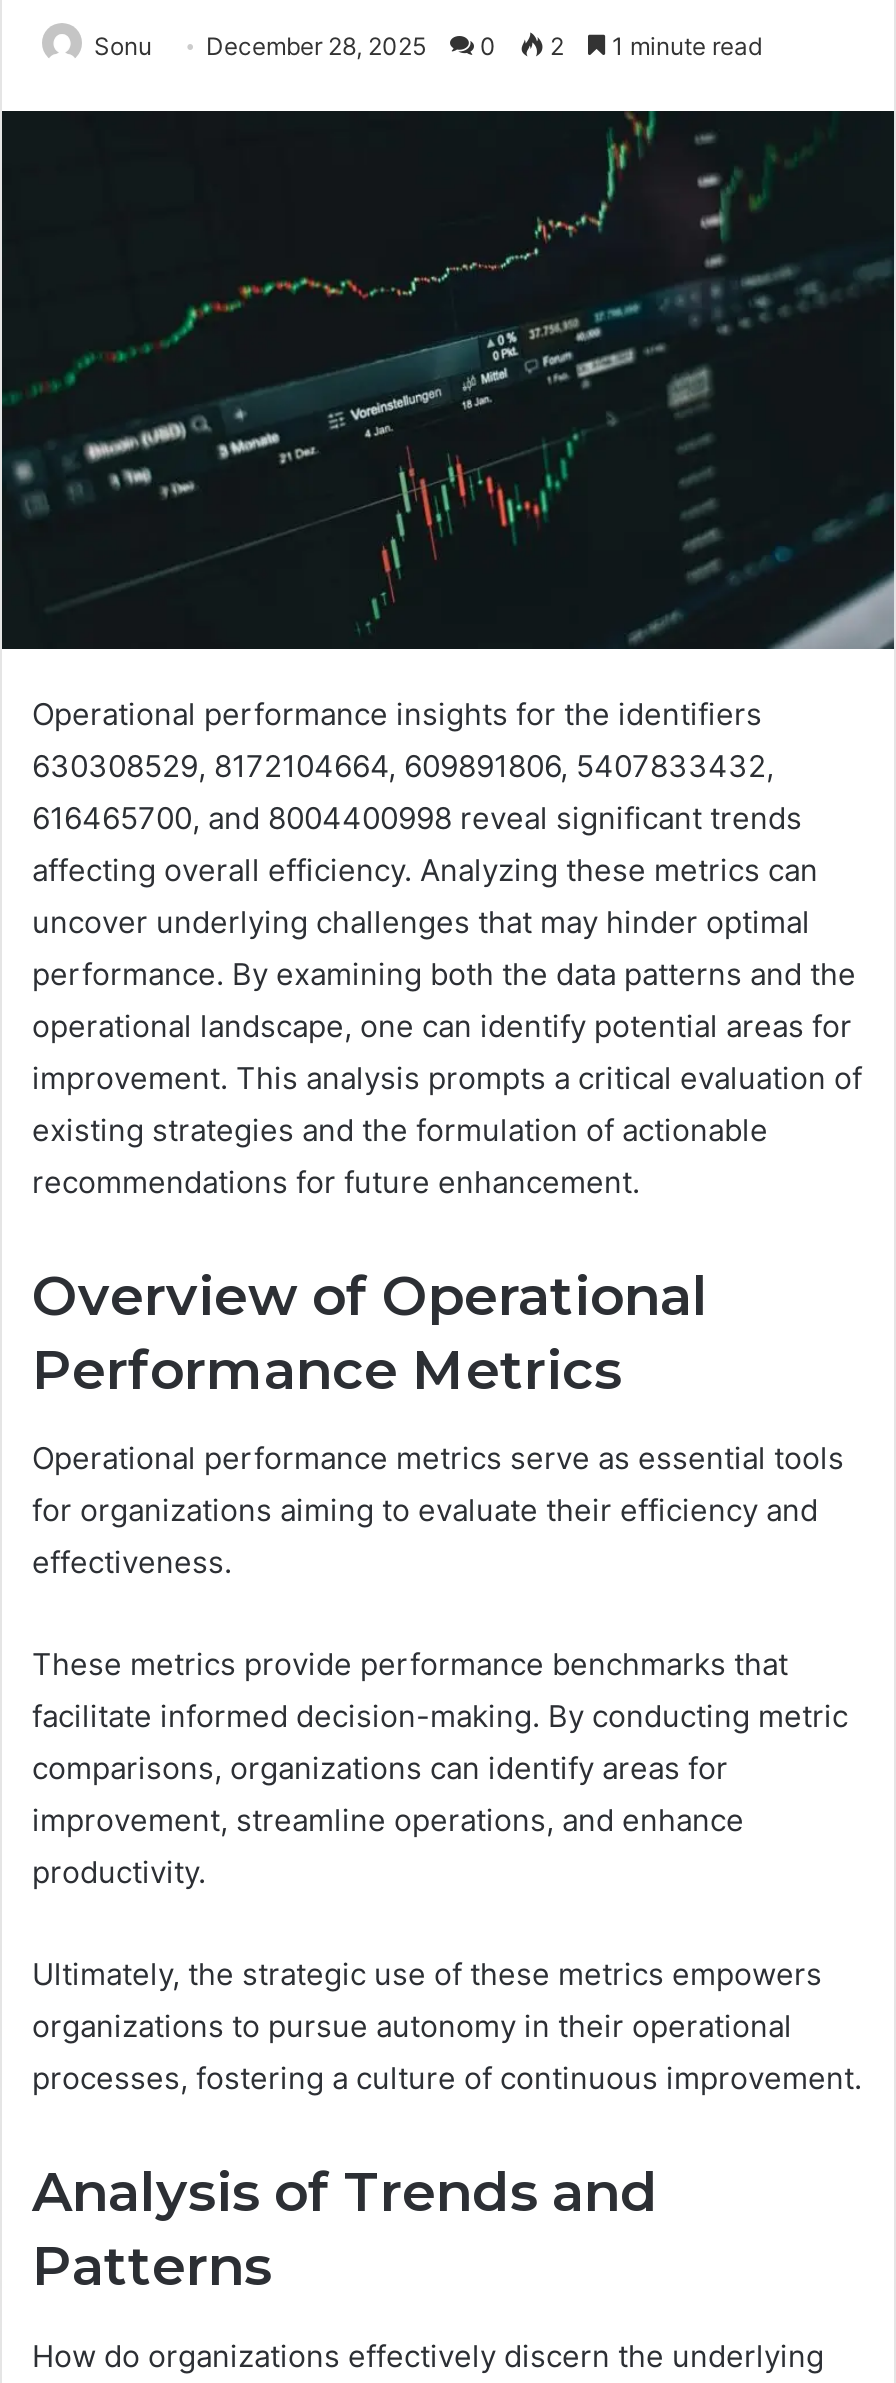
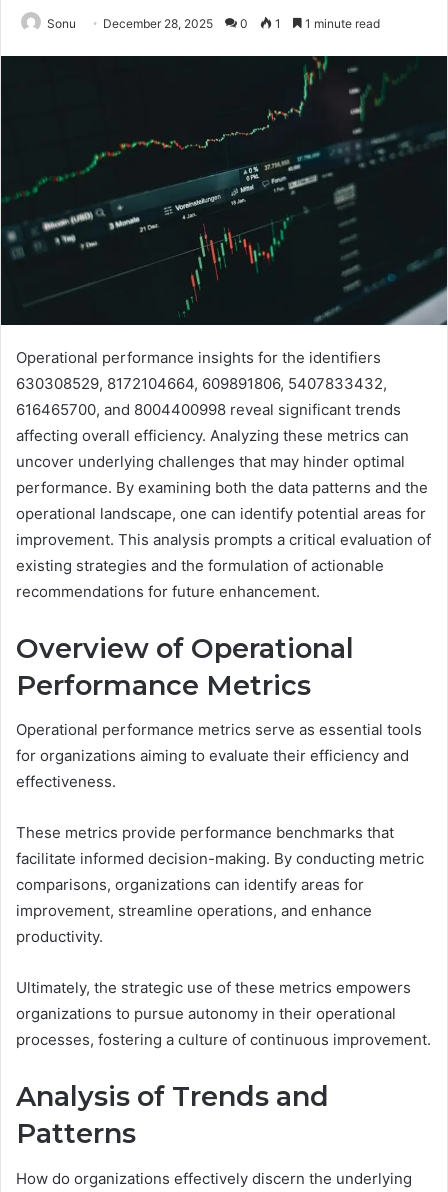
[94,31,762,61] Sonu December 28, 2025 0 2 1 minute read -> [47,16,380,31] Sonu December 28, 2025 0 1 1 minute read

